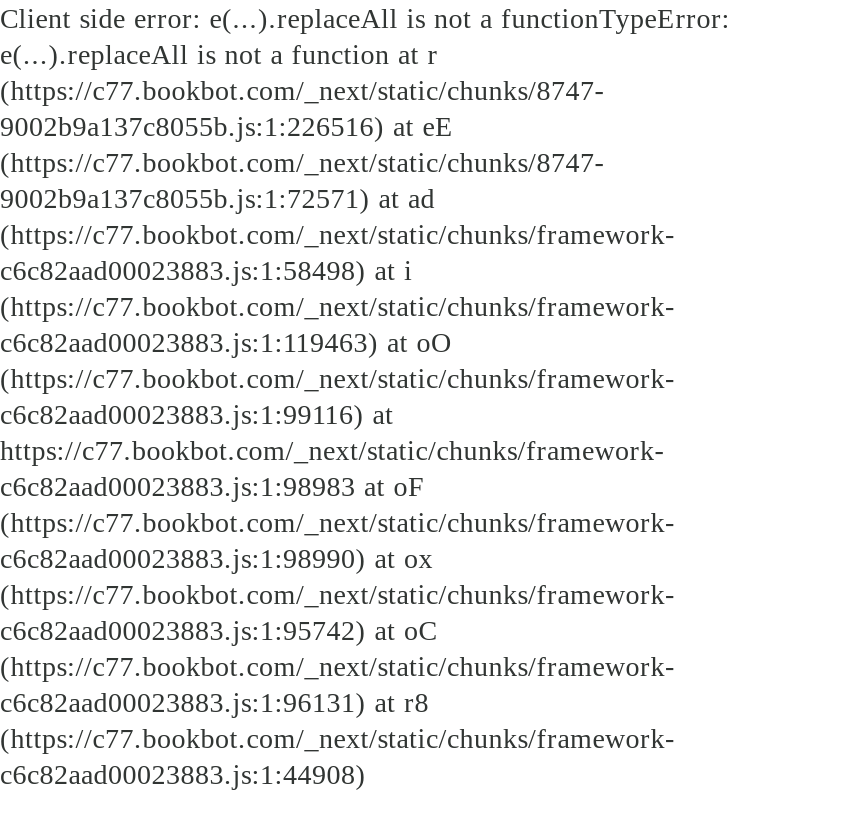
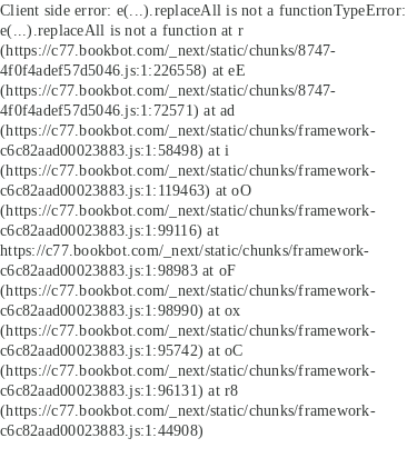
[0,110,454,142] 9002b9a137c8055b.js:1:226516) at eE -> [0,61,246,79] 4f0f4adef57d5046.js:1:226558) at eE
[0,182,435,214] 9002b9a137c8055b.js:1:72571) at ad -> [0,101,235,119] 4f0f4adef57d5046.js:1:72571) at ad

